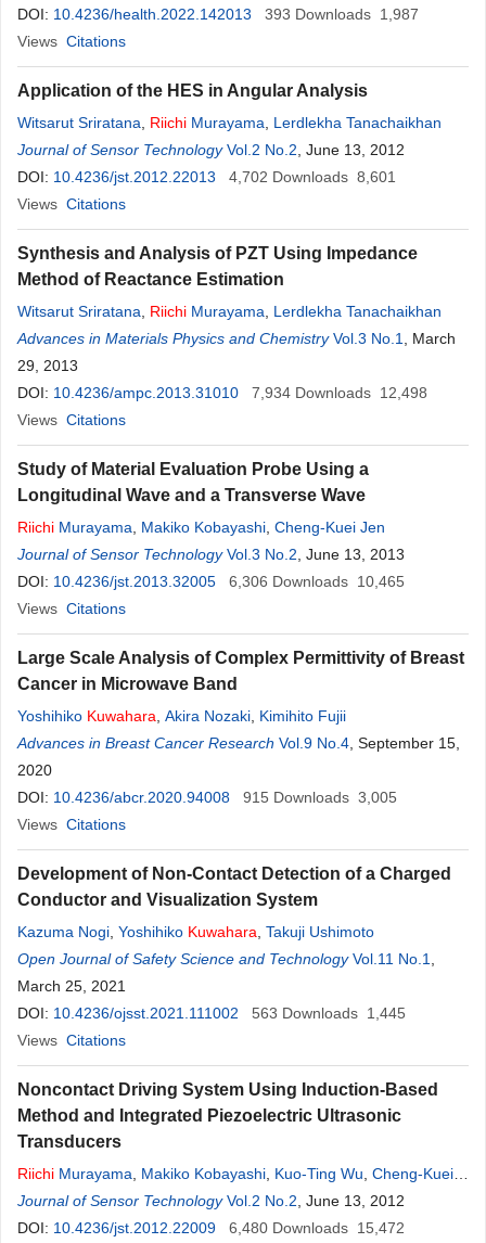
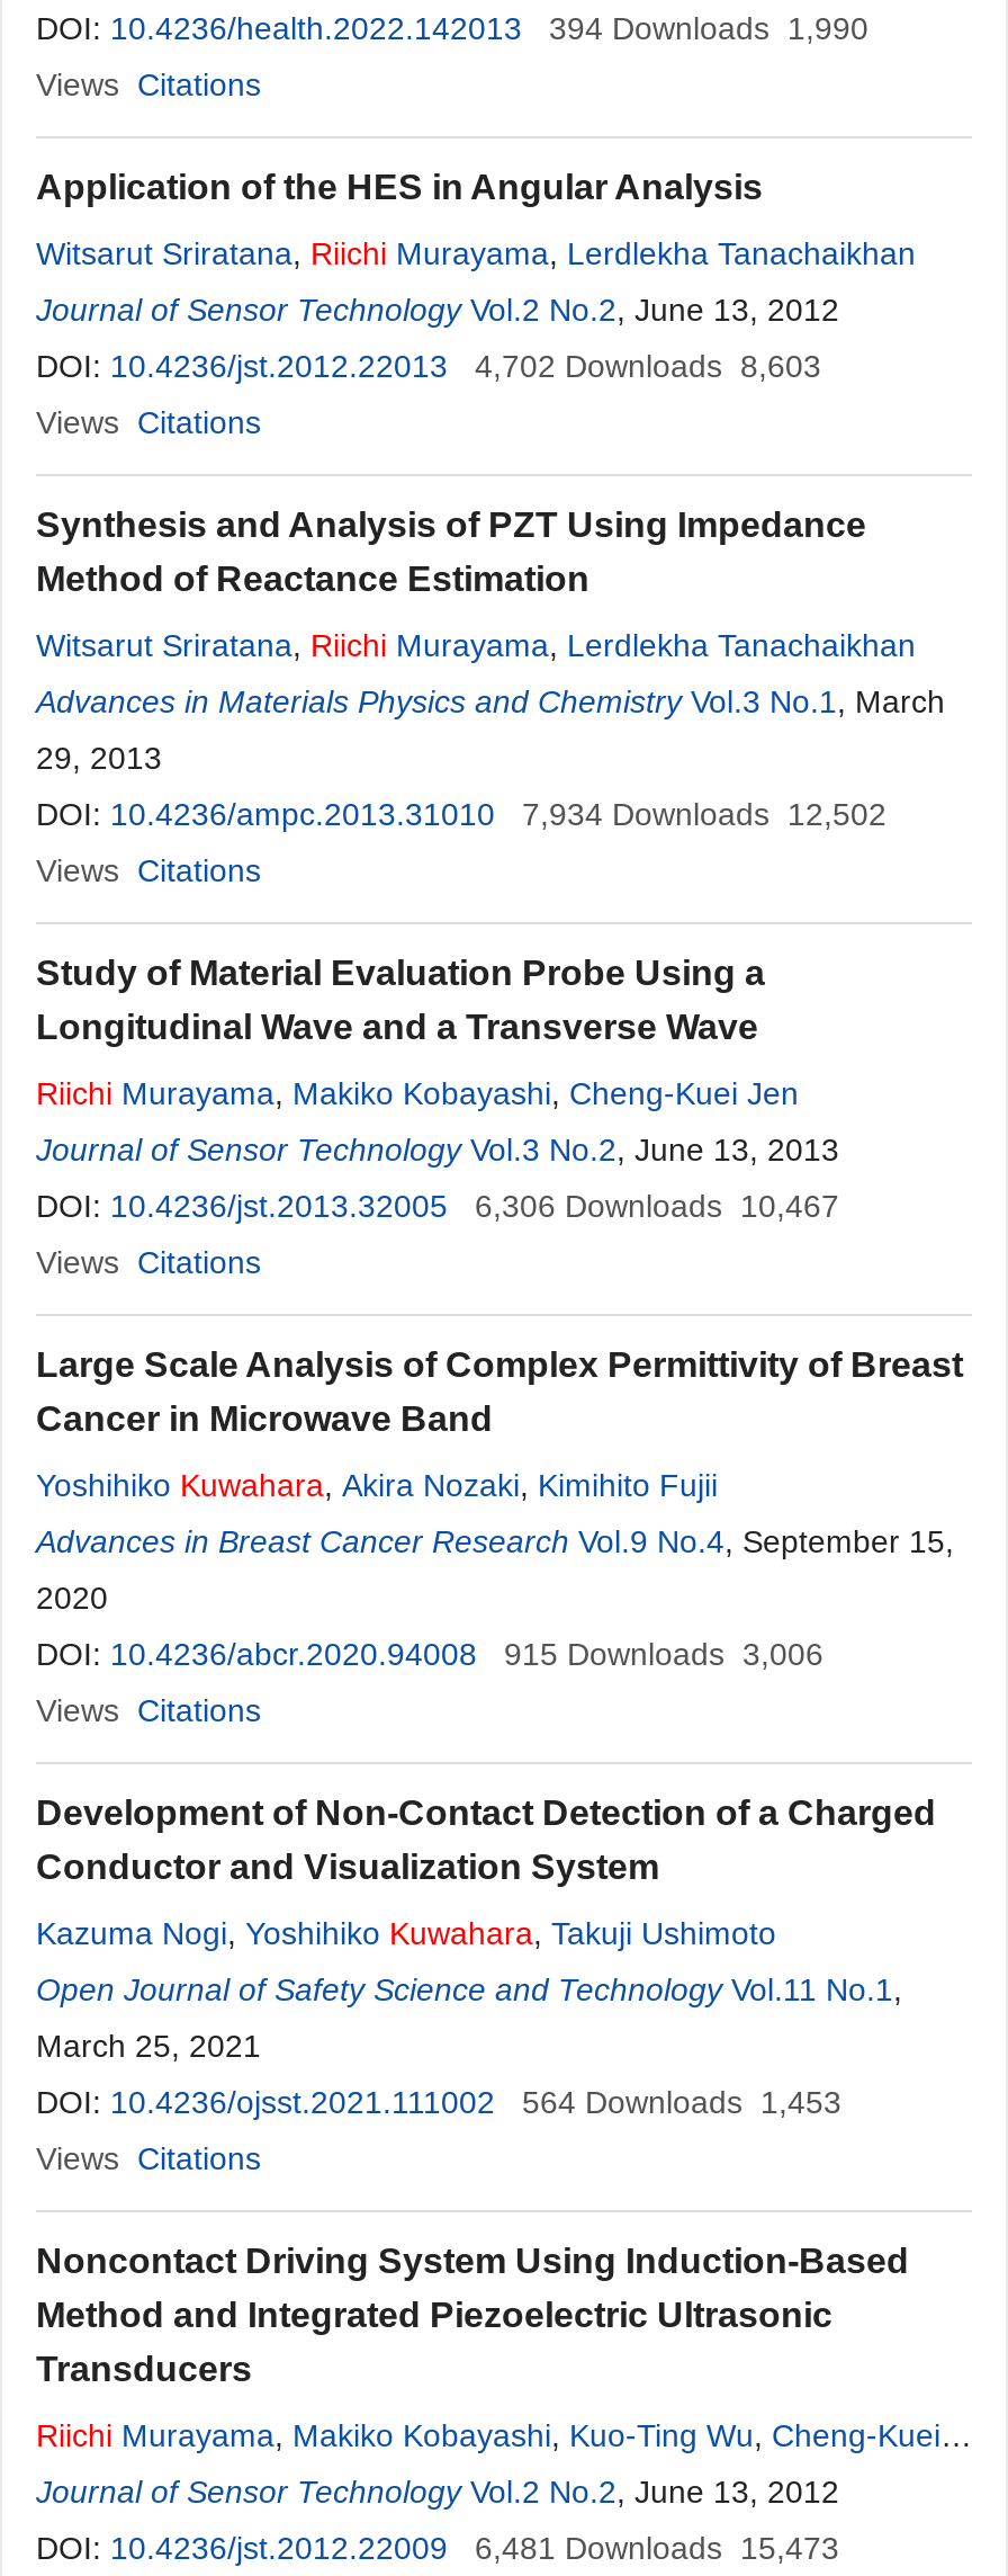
[17,5,419,23] DOI: 10.4236/health.2022.142013 393 Downloads 1,987 -> [36,10,868,46] DOI: 10.4236/health.2022.142013 394 Downloads 1,990
[17,168,396,185] DOI: 10.4236/jst.2012.22013 4,702 Downloads 8,601 -> [36,348,821,384] DOI: 10.4236/jst.2012.22013 4,702 Downloads 8,603
[17,384,427,401] DOI: 10.4236/ampc.2013.31010 7,934 Downloads 12,498 -> [36,796,886,832] DOI: 10.4236/ampc.2013.31010 7,934 Downloads 12,502
[17,573,405,590] DOI: 10.4236/jst.2013.32005 6,306 Downloads 10,465 -> [36,1188,839,1224] DOI: 10.4236/jst.2013.32005 6,306 Downloads 10,467
[17,789,397,806] DOI: 10.4236/abcr.2020.94008 915 Downloads 3,005 -> [36,1636,823,1672] DOI: 10.4236/abcr.2020.94008 915 Downloads 3,006
[17,1004,406,1022] DOI: 10.4236/ojsst.2021.111002 563 Downloads 1,445 -> [36,2084,841,2120] DOI: 10.4236/ojsst.2021.111002 564 Downloads 1,453
[17,1219,405,1236] DOI: 10.4236/jst.2012.22009 6,480 Downloads 15,472 -> [36,2530,839,2566] DOI: 10.4236/jst.2012.22009 6,481 Downloads 15,473

